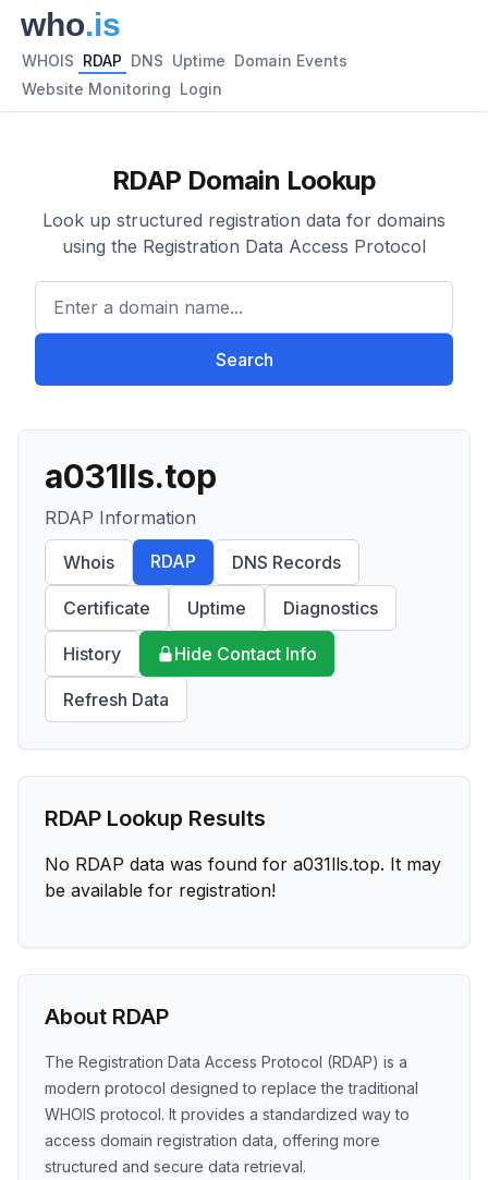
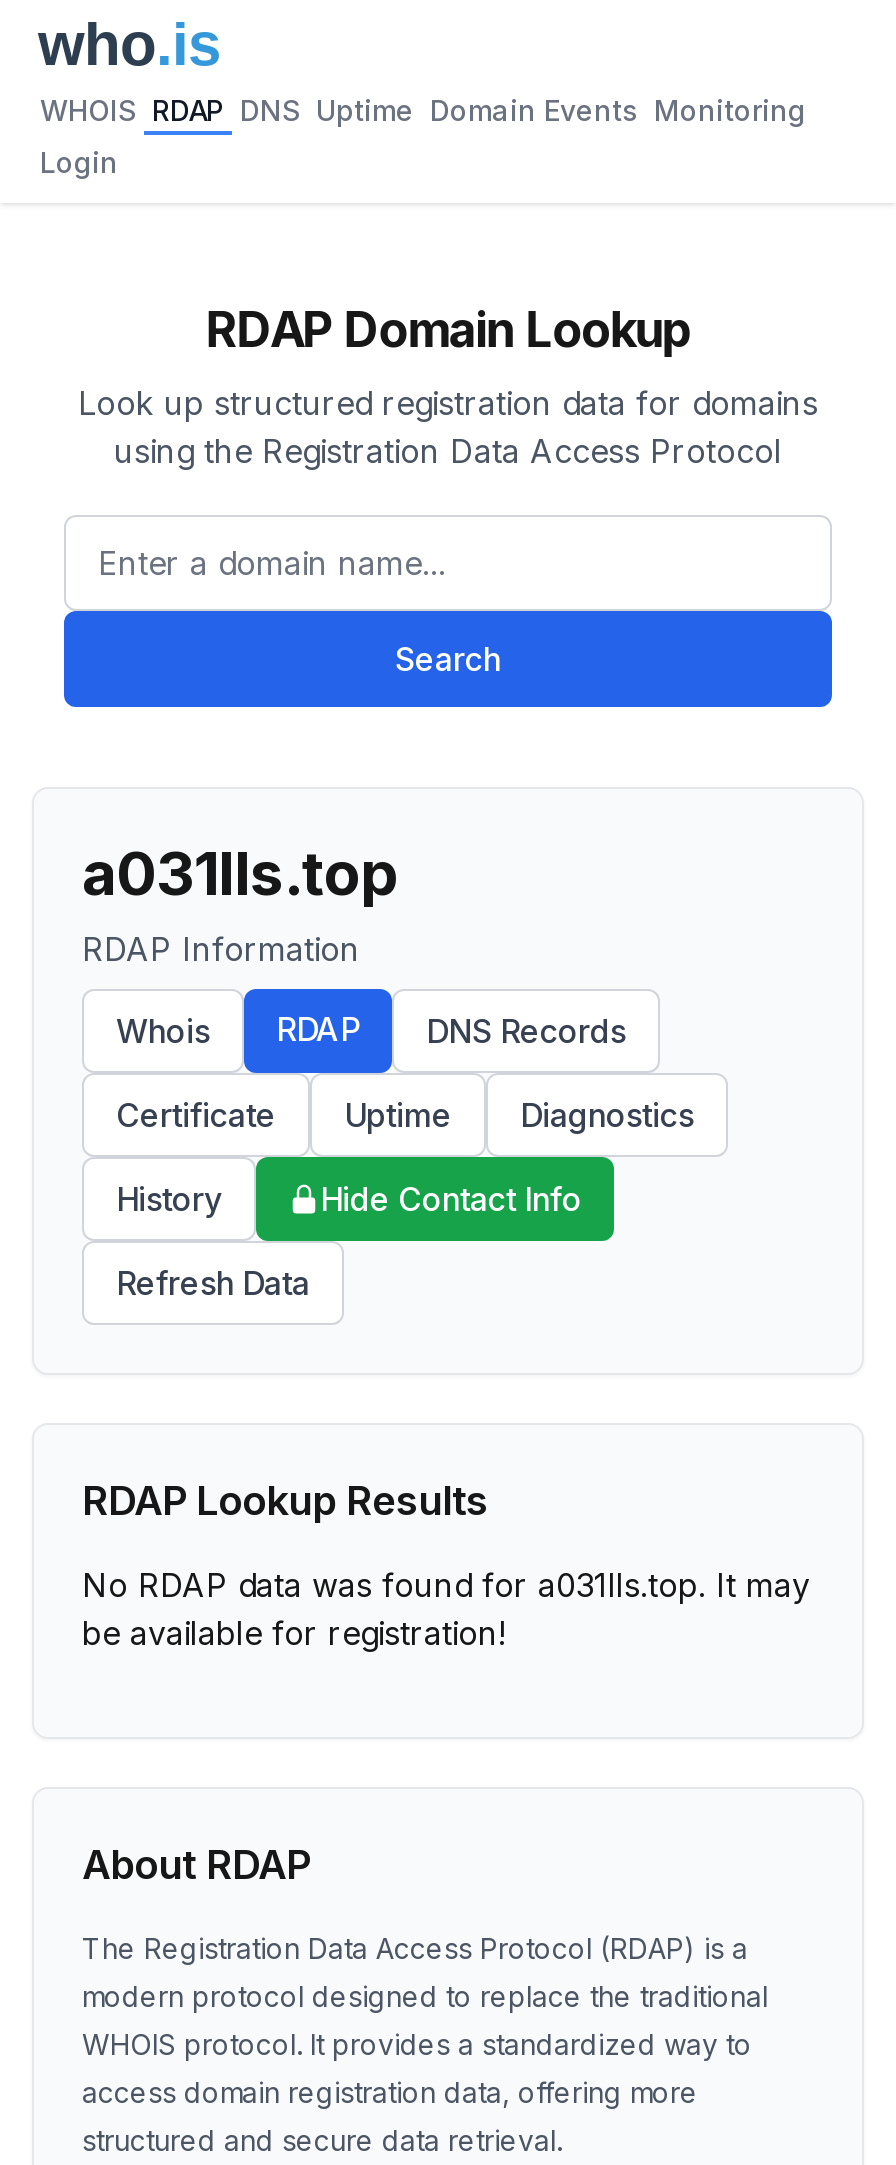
[22,51,347,70] WHOIS RDAP DNS Uptime Domain Events -> [40,93,806,127] WHOIS RDAP DNS Uptime Domain Events Monitoring
[22,80,222,98] Website Monitoring Login -> [40,145,118,179] Login

